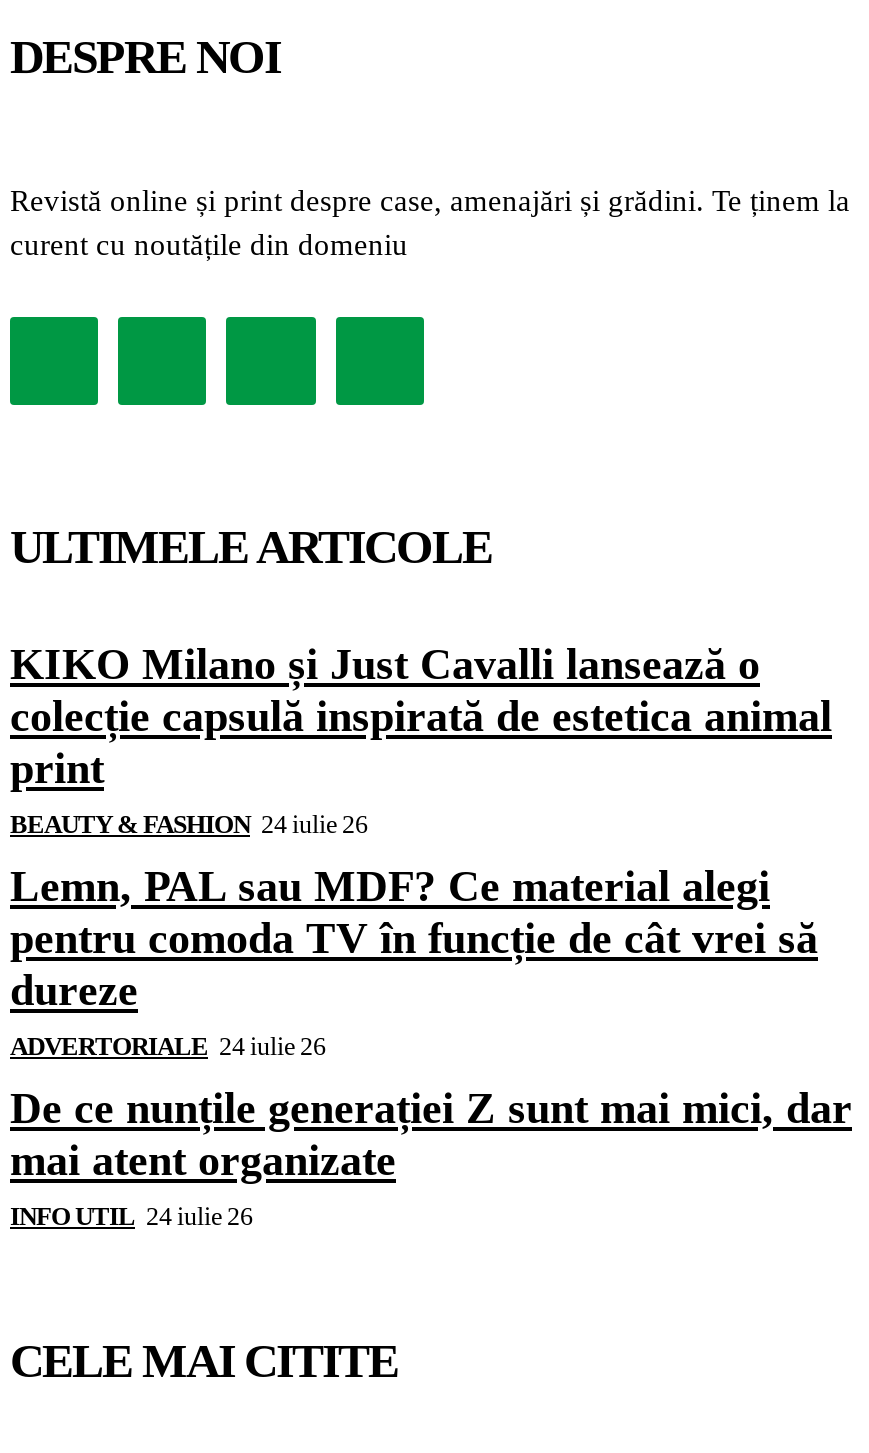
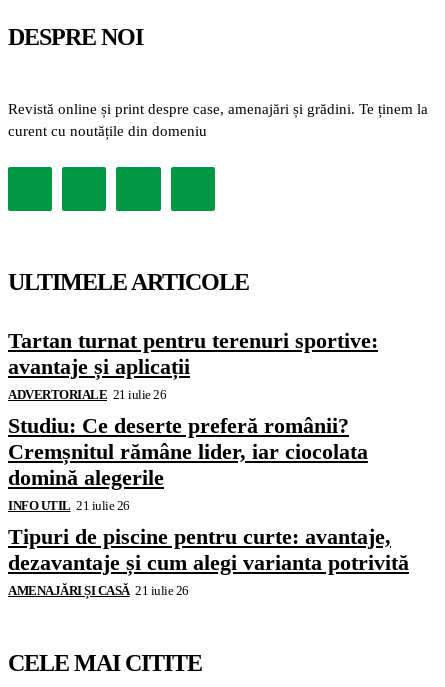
[10,639,852,1231] KIKO Milano și Just Cavalli lansează o | colecție capsulă inspirată de estetica animal | print | BEAUTY & FASHION 24 iulie 26 | Lemn, PAL sau MDF? Ce material alegi | pentru comoda TV în funcție de cât vrei să | dureze | ADVERTORIALE 24 iulie 26 | De ce nunțile generației Z sunt mai mici, dar | mai atent organizate | INFO UTIL 24 iulie 26 -> [8,328,409,598] Tartan turnat pentru terenuri sportive: | avantaje și aplicații | ADVERTORIALE 21 iulie 26 | Studiu: Ce deserte preferă românii? | Cremșnitul rămâne lider, iar ciocolata | domină alegerile | INFO UTIL 21 iulie 26 | Tipuri de piscine pentru curte: avantaje, | dezavantaje și cum alegi varianta potrivită | AMENAJĂRI ȘI CASĂ 21 iulie 26

